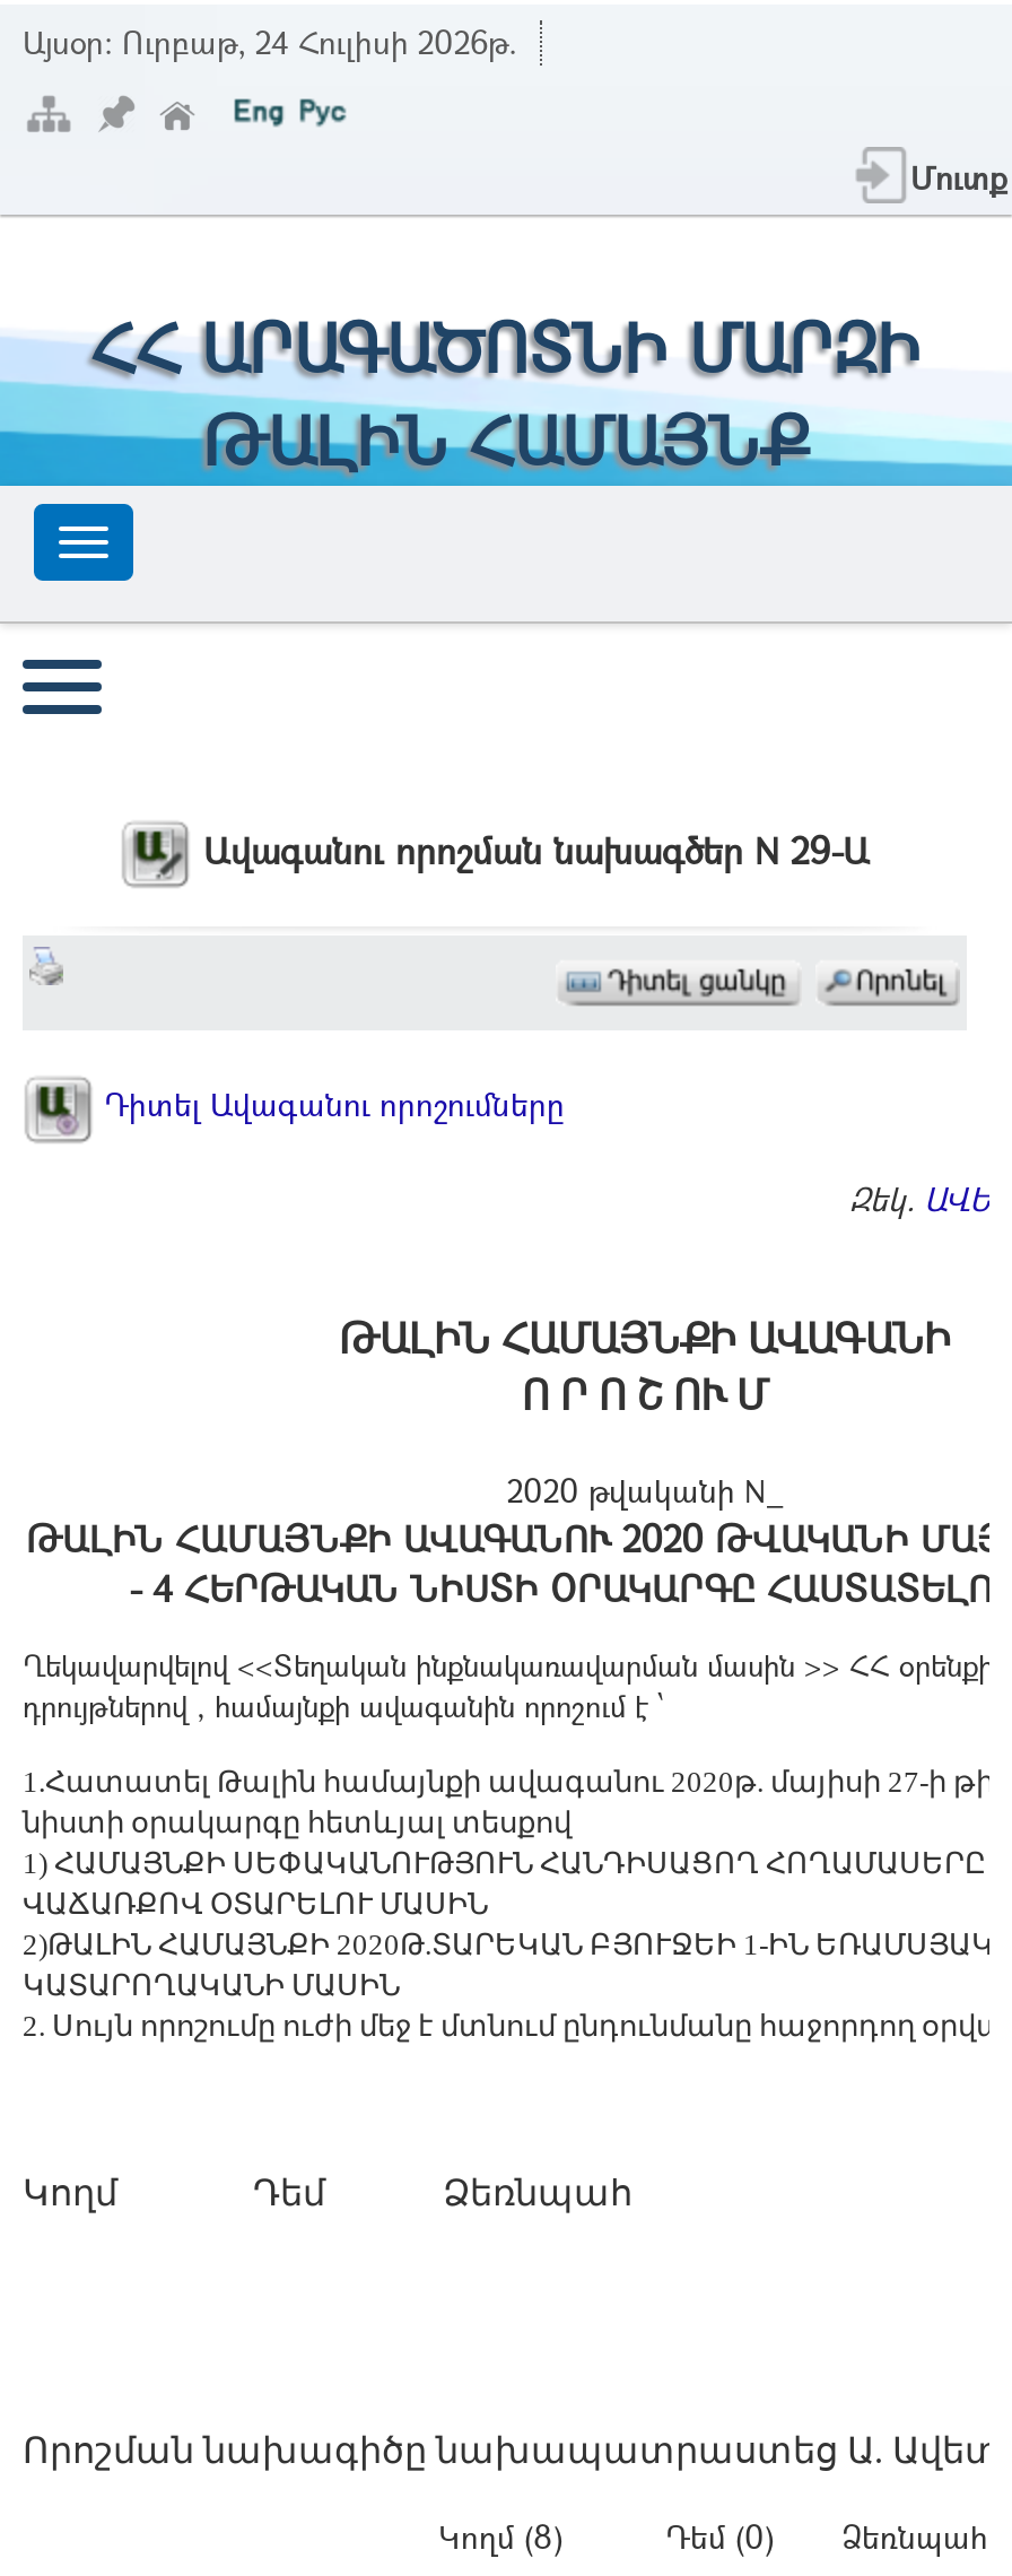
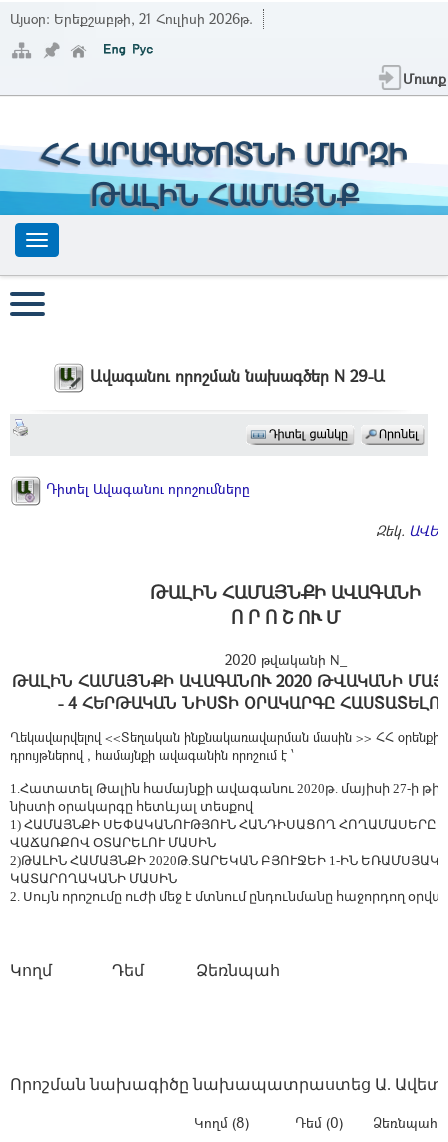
[23,20,517,63] Այսօր: Ուրբաթ, 24 Հուլիսի 2026թ. -> [10,9,253,28] Այսօր: Երեքշաբթի, 21 Հուլիսի 2026թ.

